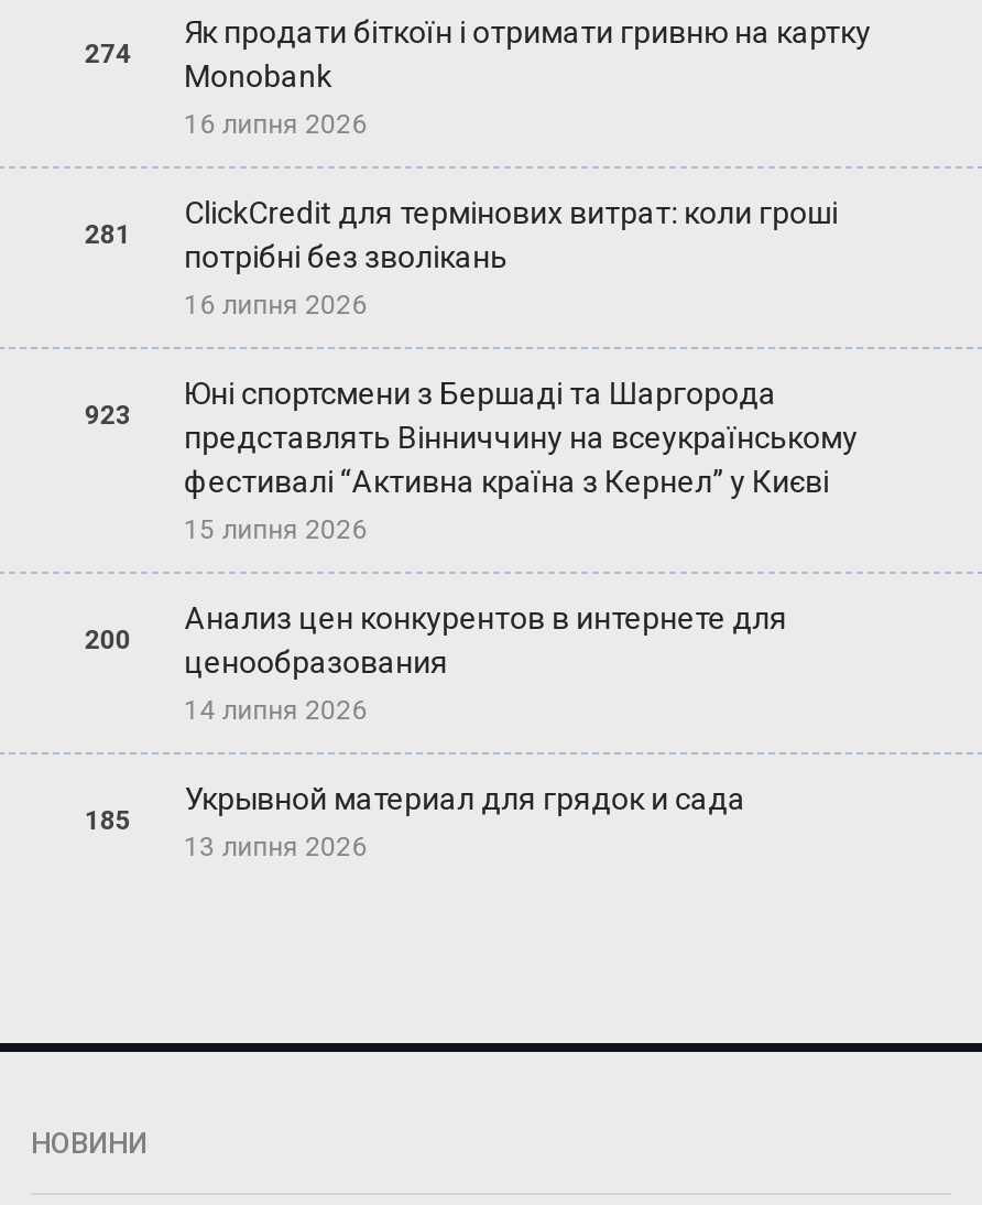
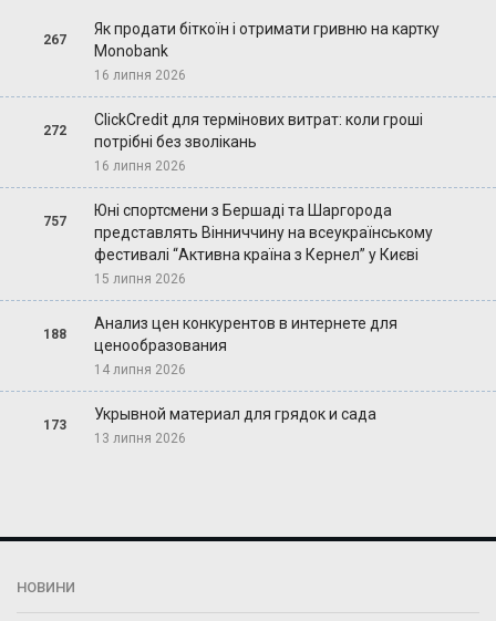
[84,38,131,69] 274 -> [44,32,67,47] 267
[84,219,131,250] 281 -> [44,123,67,138] 272
[84,400,131,430] 923 -> [44,214,67,229] 757
[84,624,131,655] 200 -> [44,326,67,342] 188
[84,805,131,836] 185 -> [44,417,67,433] 173

